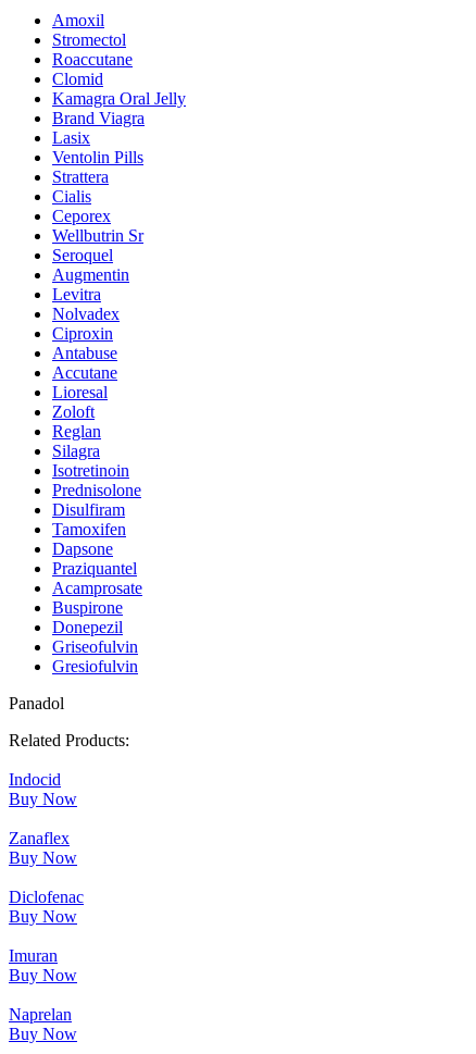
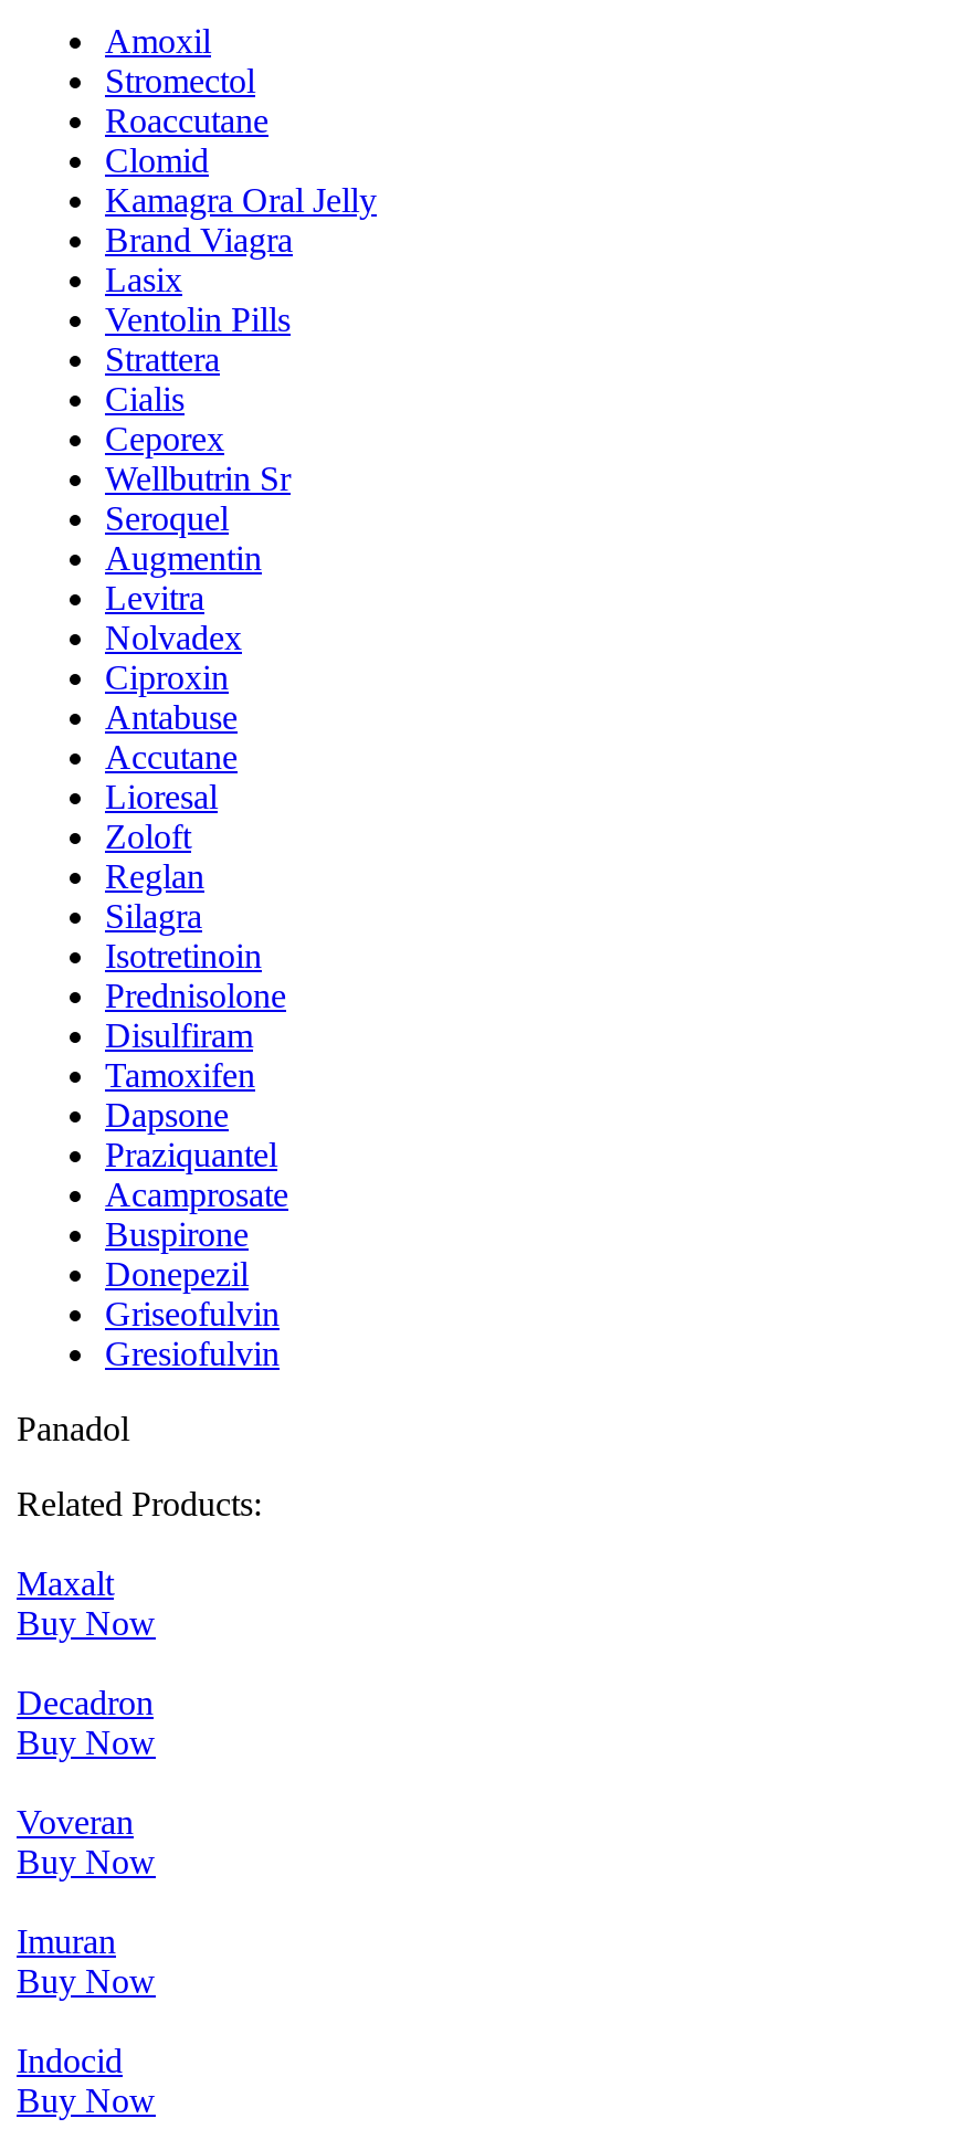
none -> [17,1564,114,1602] Maxalt
moved [9,770,61,788] -> [17,2041,123,2079]: Indocid
[9,829,70,847] Zanaflex -> [17,1683,154,1721] Decadron
[9,887,84,906] Diclofenac -> [17,1803,134,1840] Voveran
[9,1005,72,1023] Naprelan -> none

